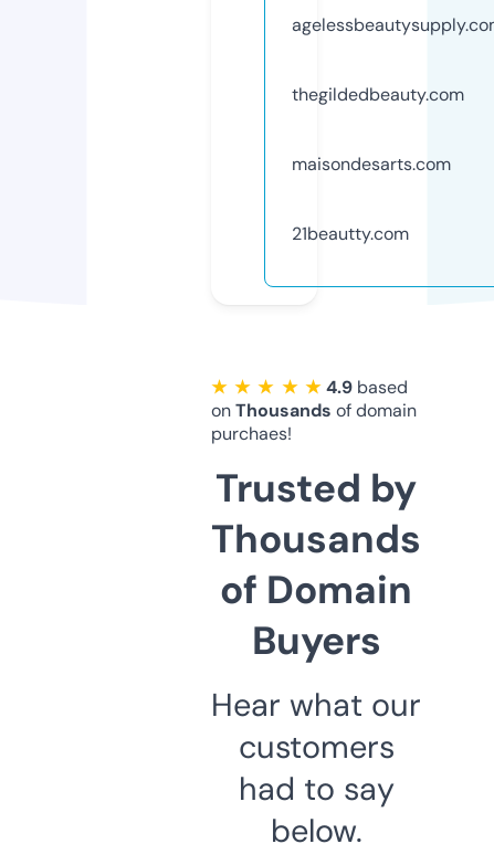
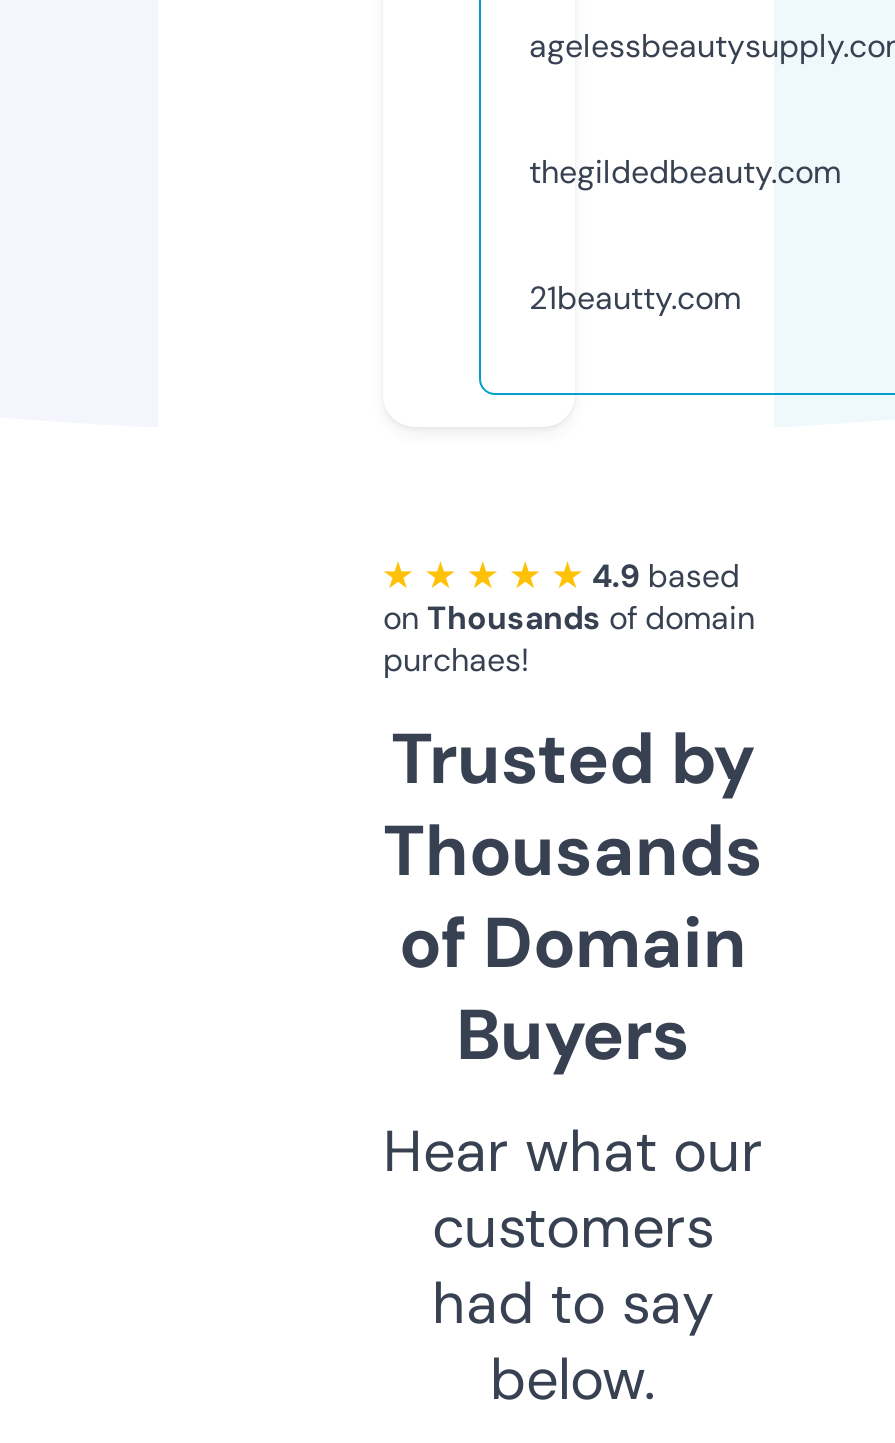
[292,152,451,175] maisondesarts.com -> none

